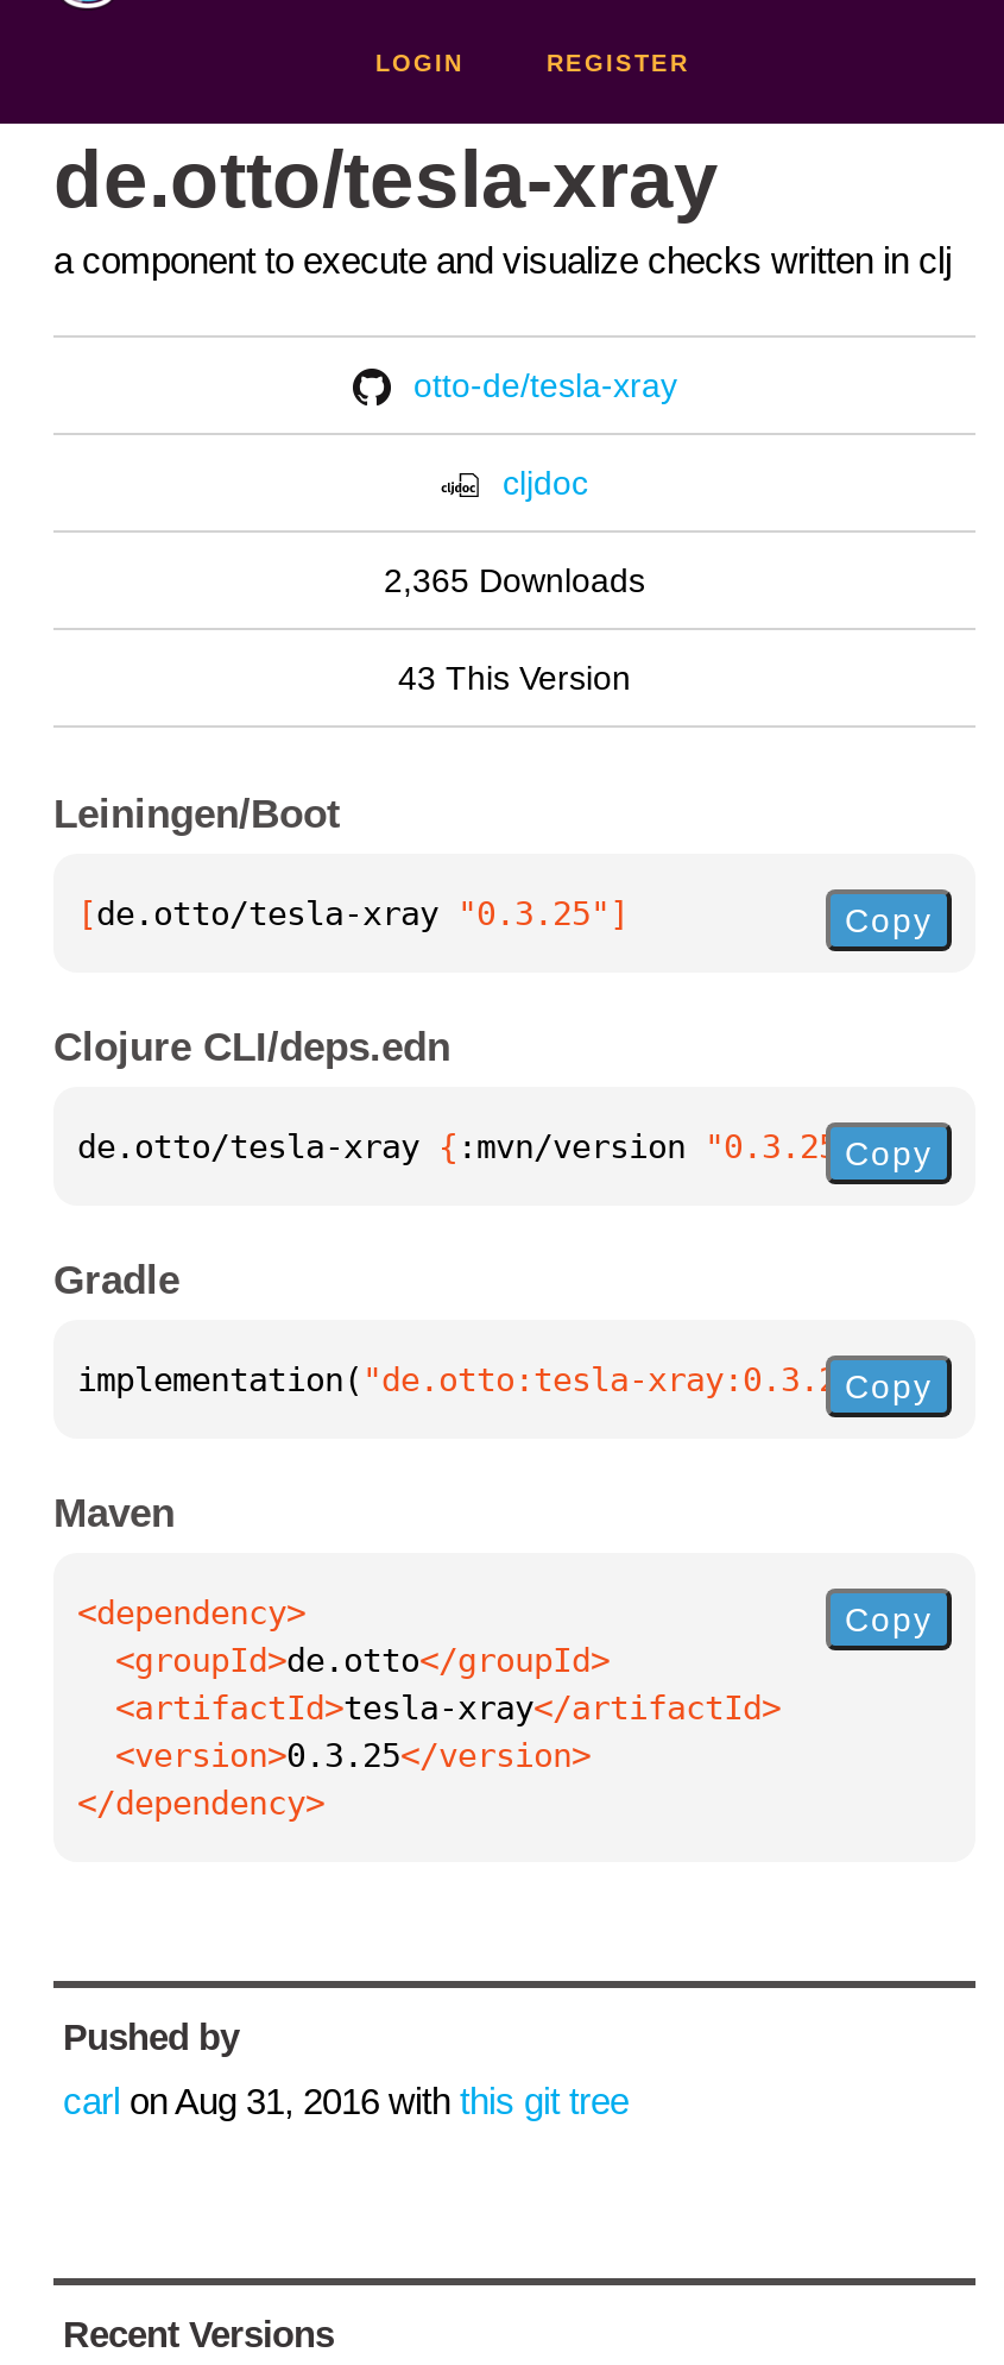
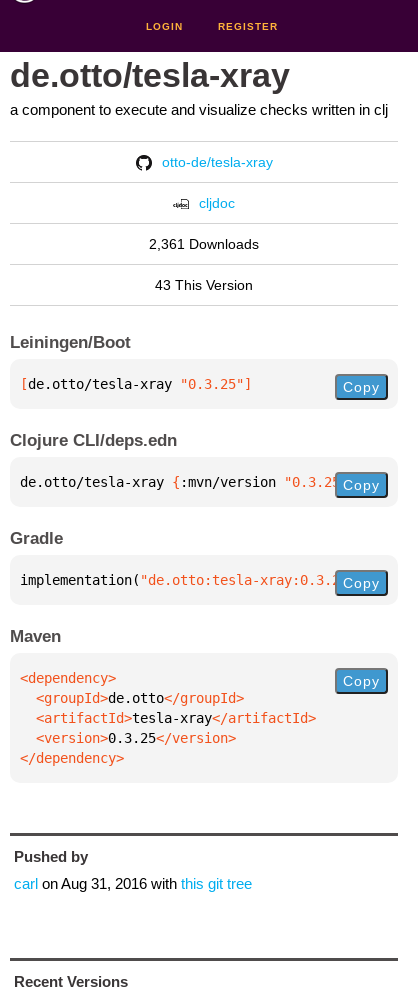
[384,561,645,599] 2,365 Downloads -> [149,236,259,252] 2,361 Downloads

